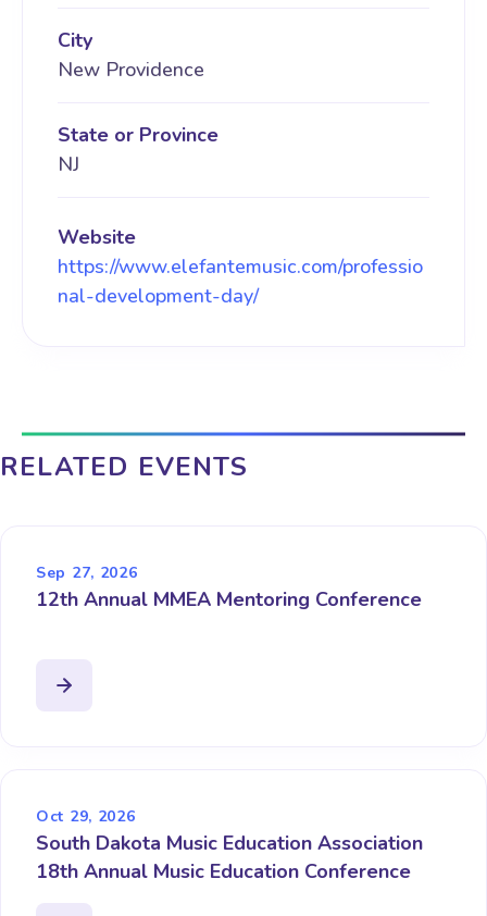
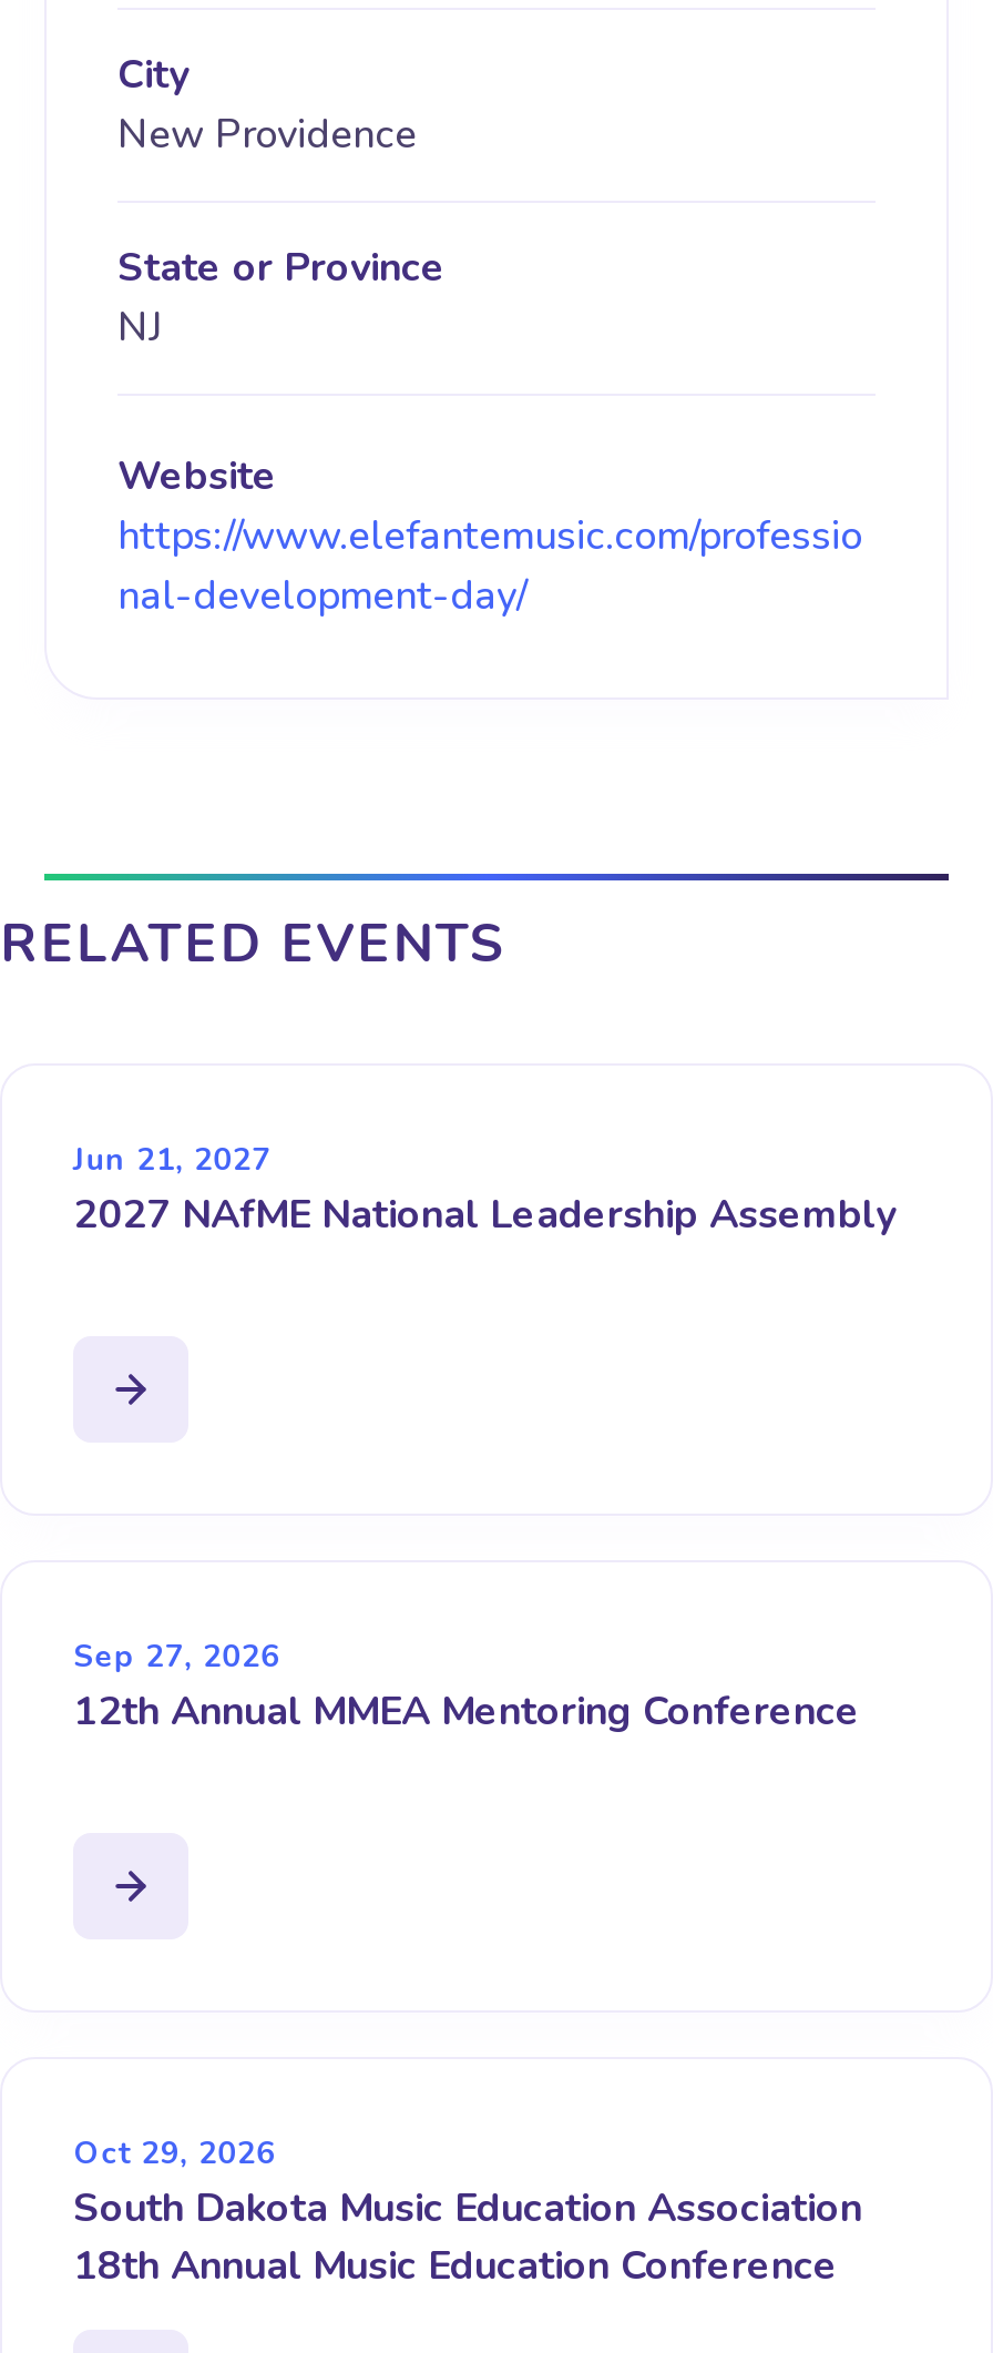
none -> [73,1138,895,1240] Jun 21, 2027 | 2027 NAfME National Leadership Assembly

